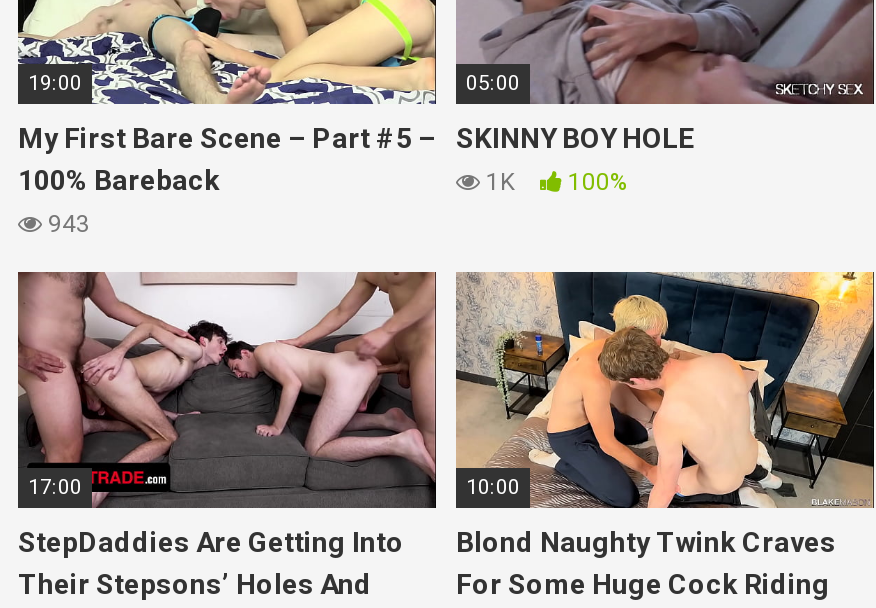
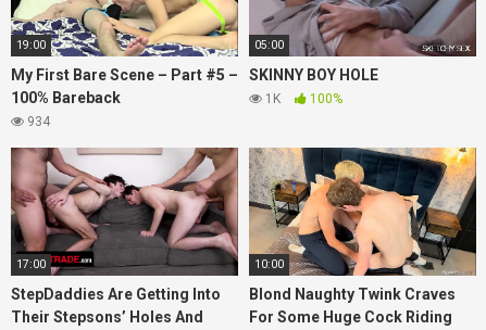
[42,210,90,238] 943 -> [24,114,50,129] 934

